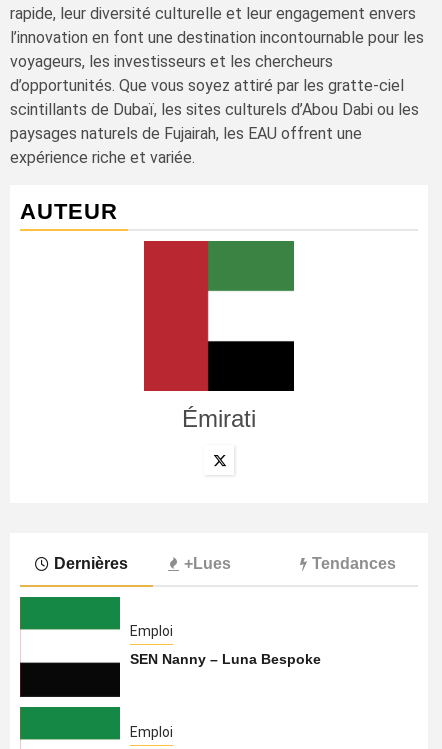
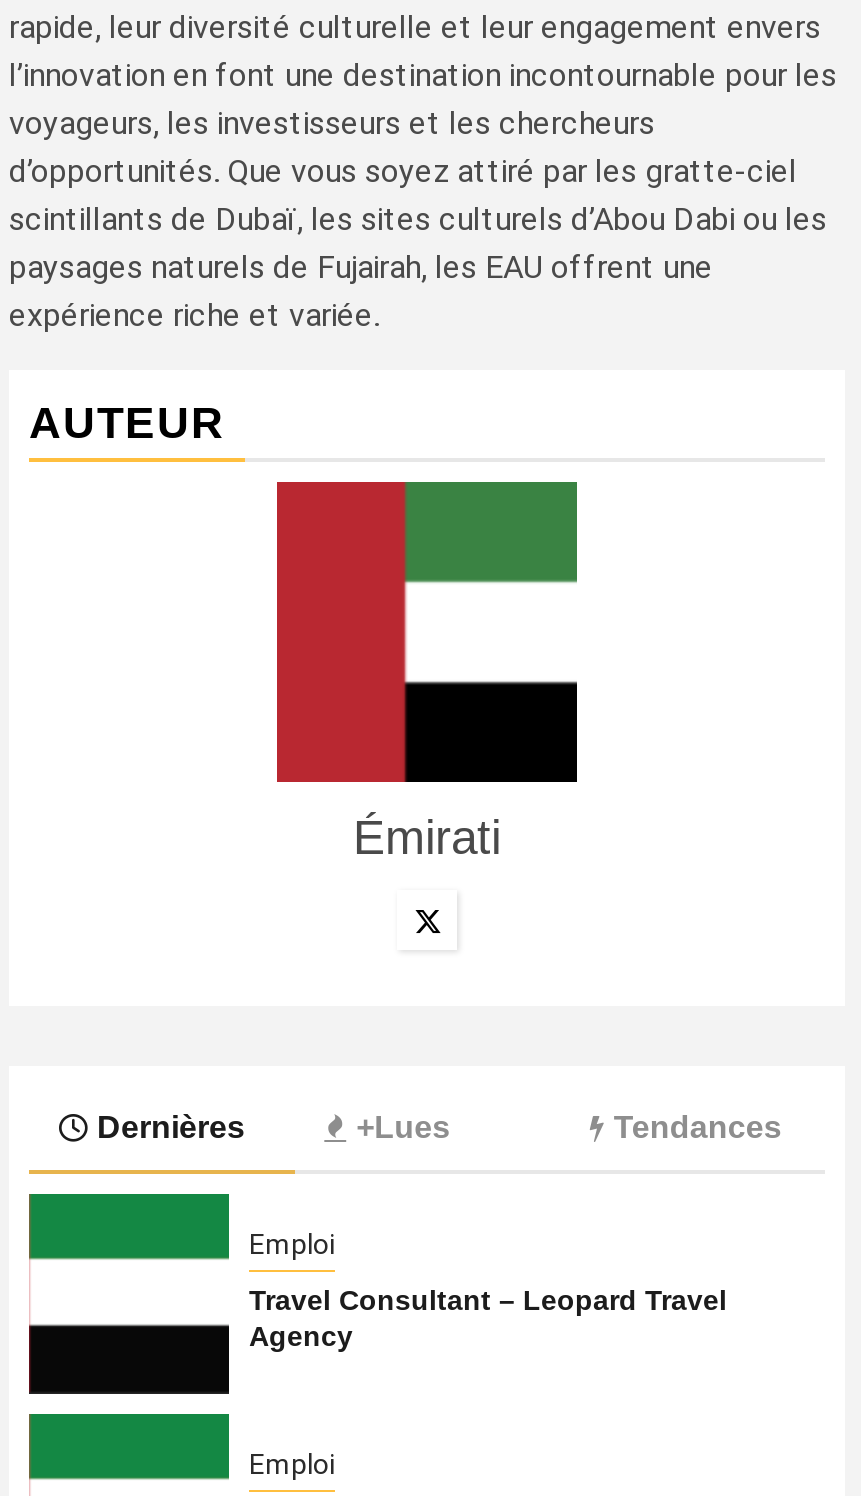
[130,651,321,667] SEN Nanny – Luna Bespoke -> [249,1284,727,1352] Travel Consultant – Leopard Travel | Agency

